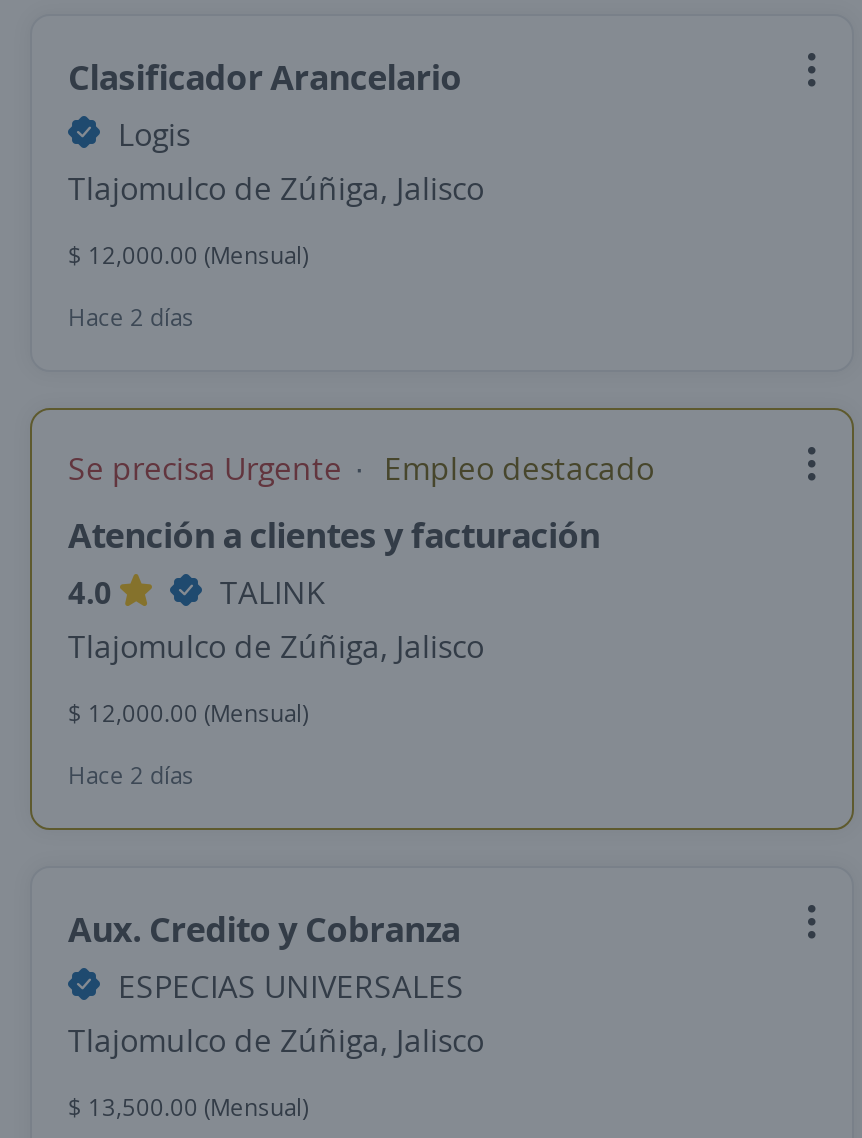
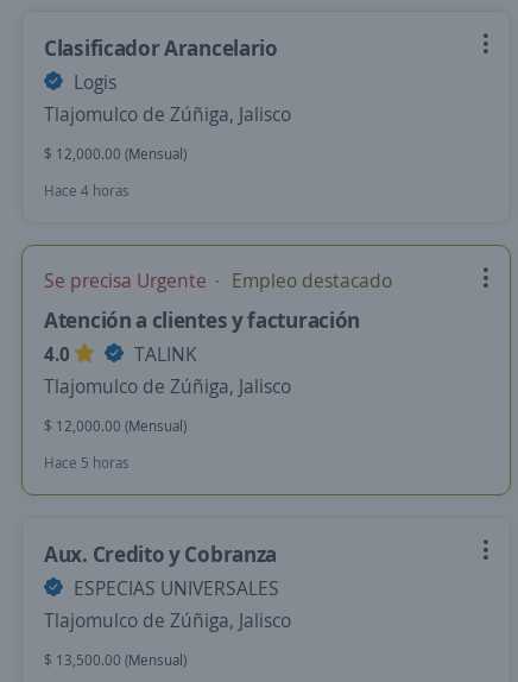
[68,300,194,334] Hace 2 días -> [44,181,129,201] Hace 4 horas
[68,758,194,792] Hace 2 días -> [44,453,129,473] Hace 5 horas

